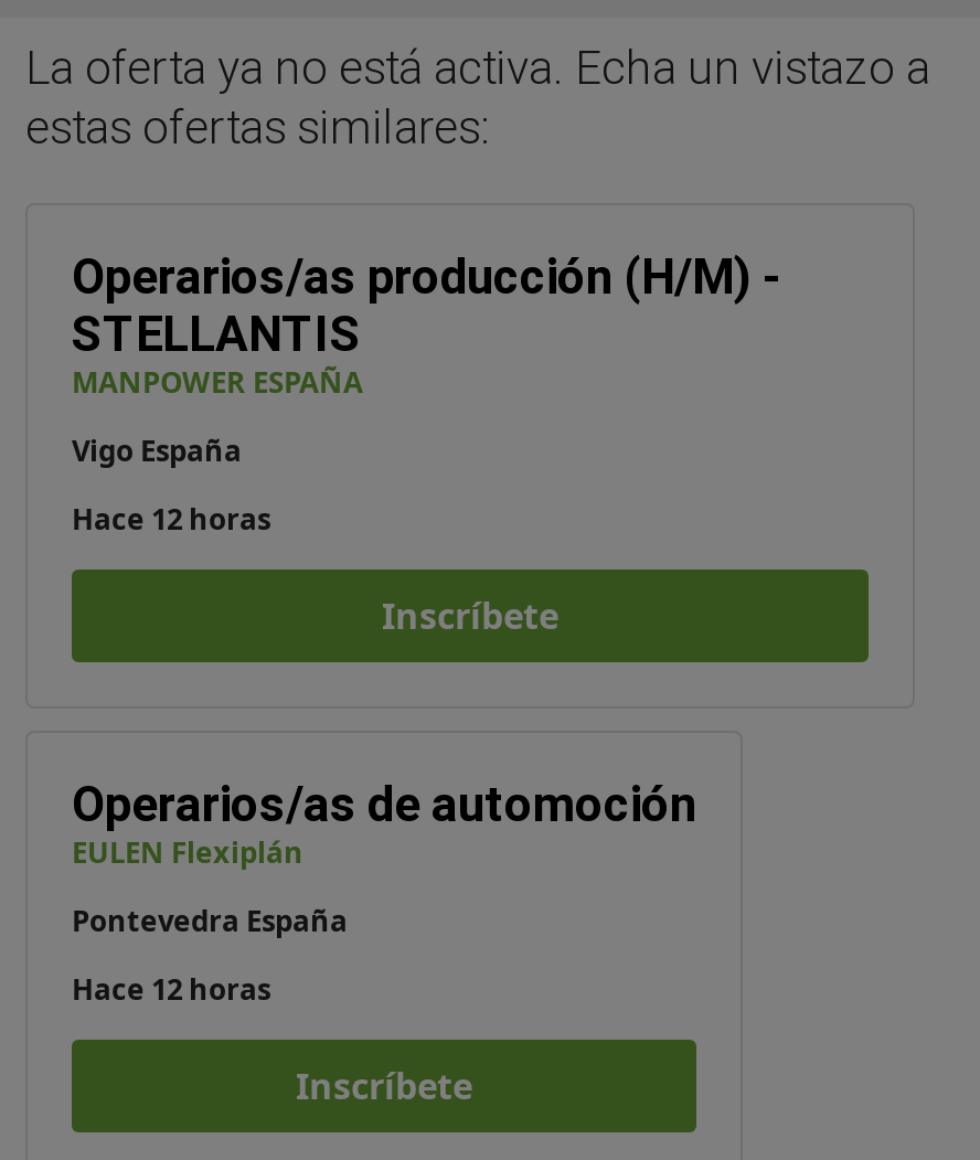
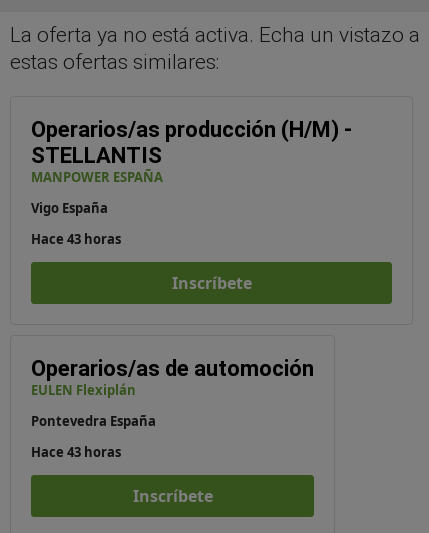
[72,499,270,539] Hace 12 horas -> [31,230,121,248] Hace 43 horas
[72,969,270,1009] Hace 12 horas -> [31,443,121,461] Hace 43 horas

